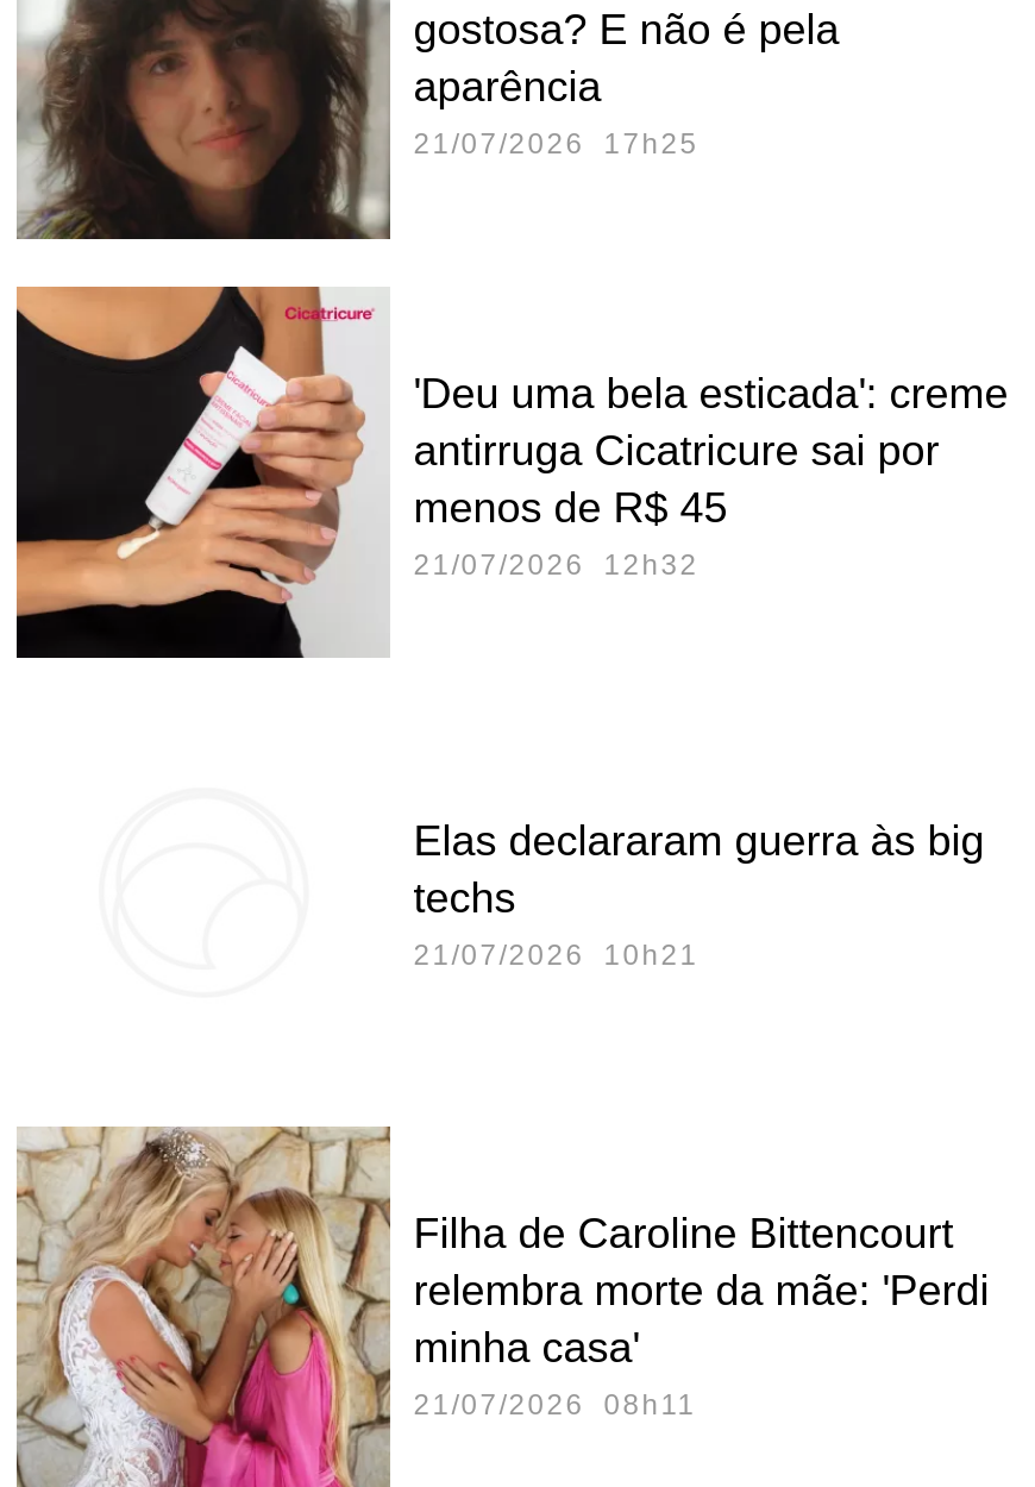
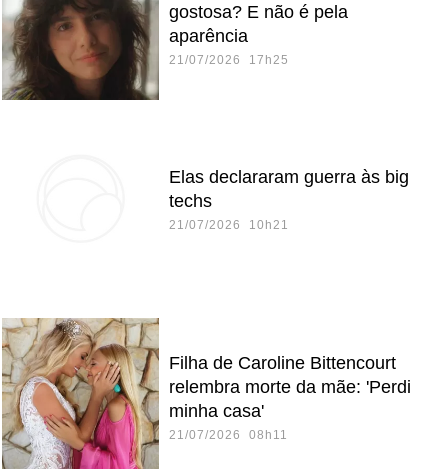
[14,283,1008,659] [image] | 'Deu uma bela esticada': creme | antirruga Cicatricure sai por | menos de R$ 45 | 21/07/2026 12h32 -> none
moved [414,818,985,972] -> [169,167,409,232]: Elas declararam guerra às big | techs | 21/07/2026 10h21

